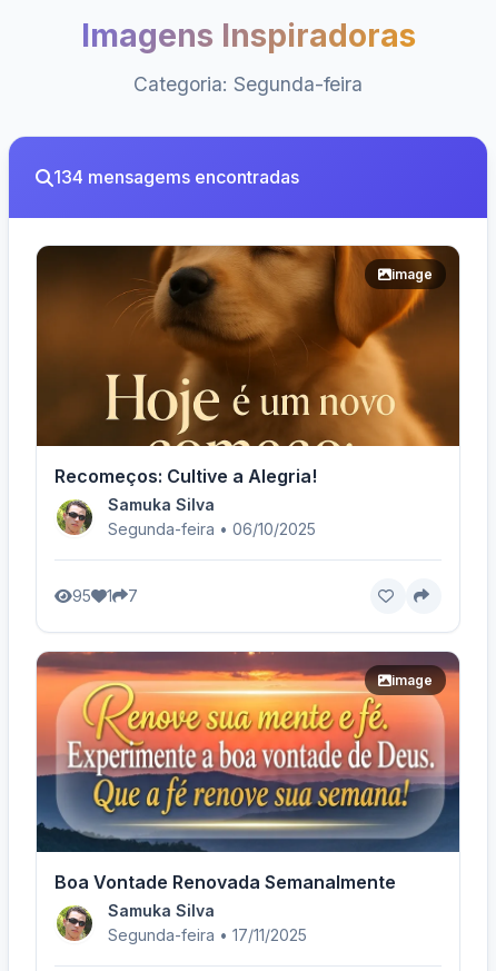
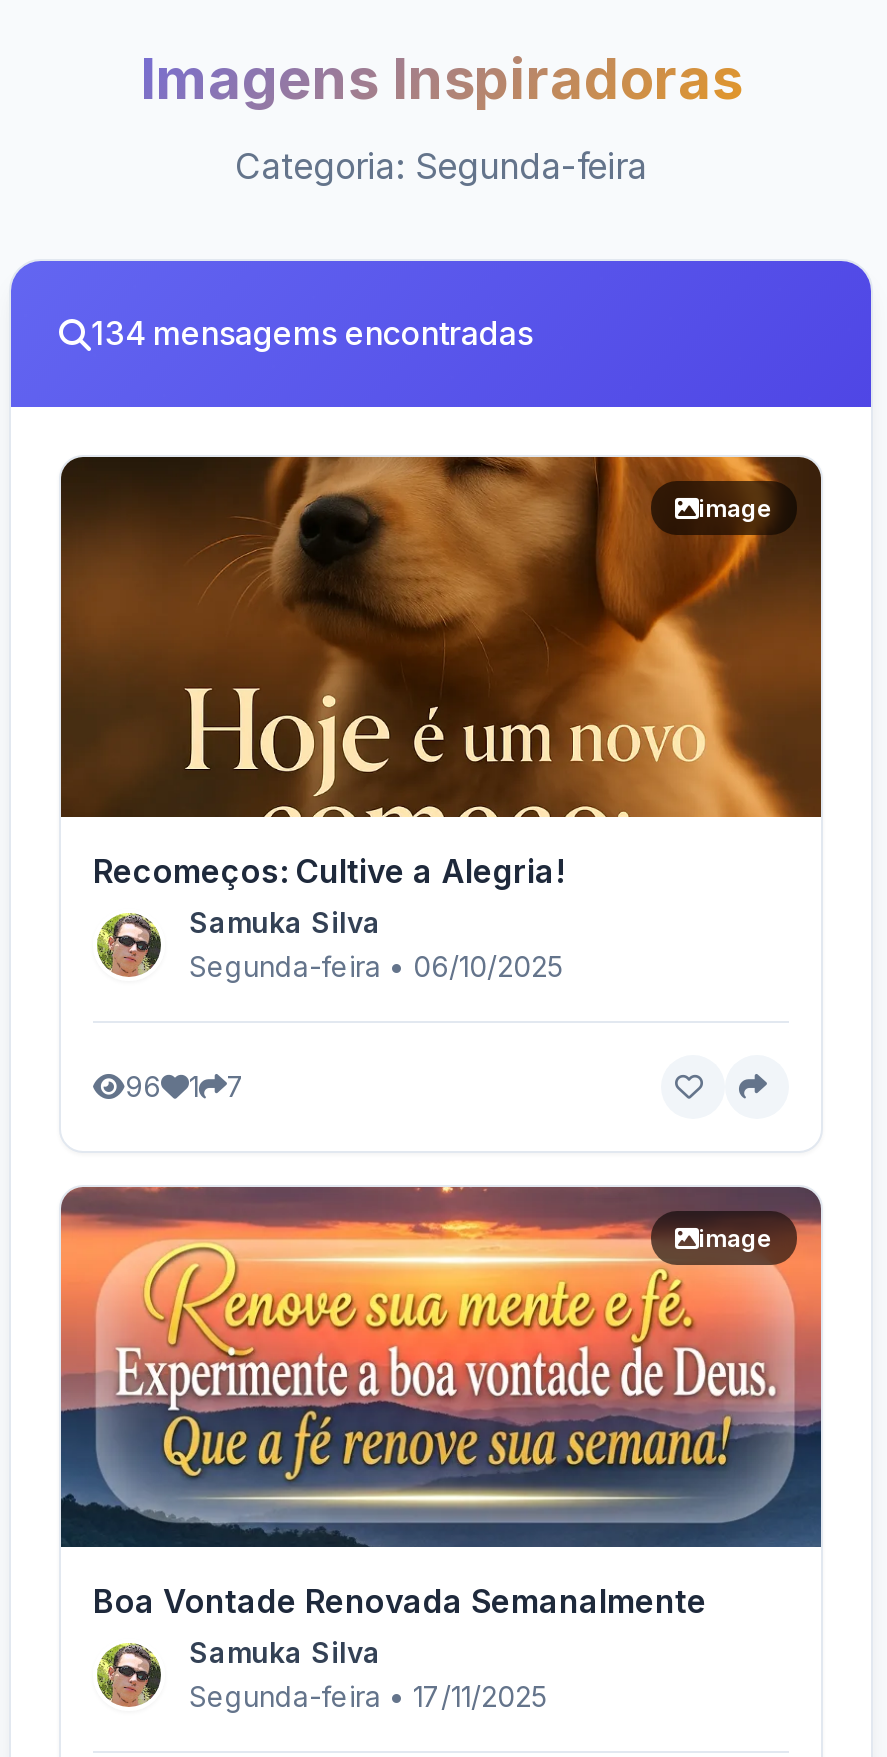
[72,586,91,605] 95 -> [125,1069,161,1103] 96

